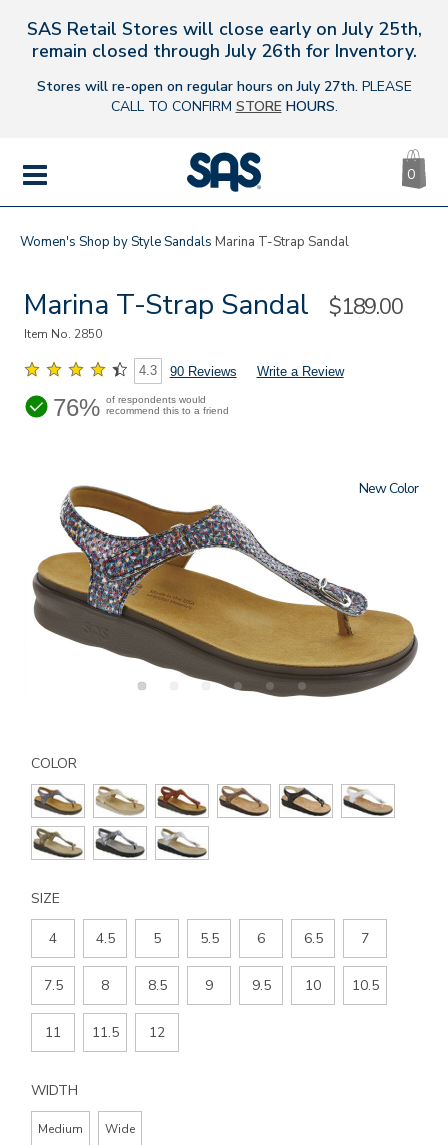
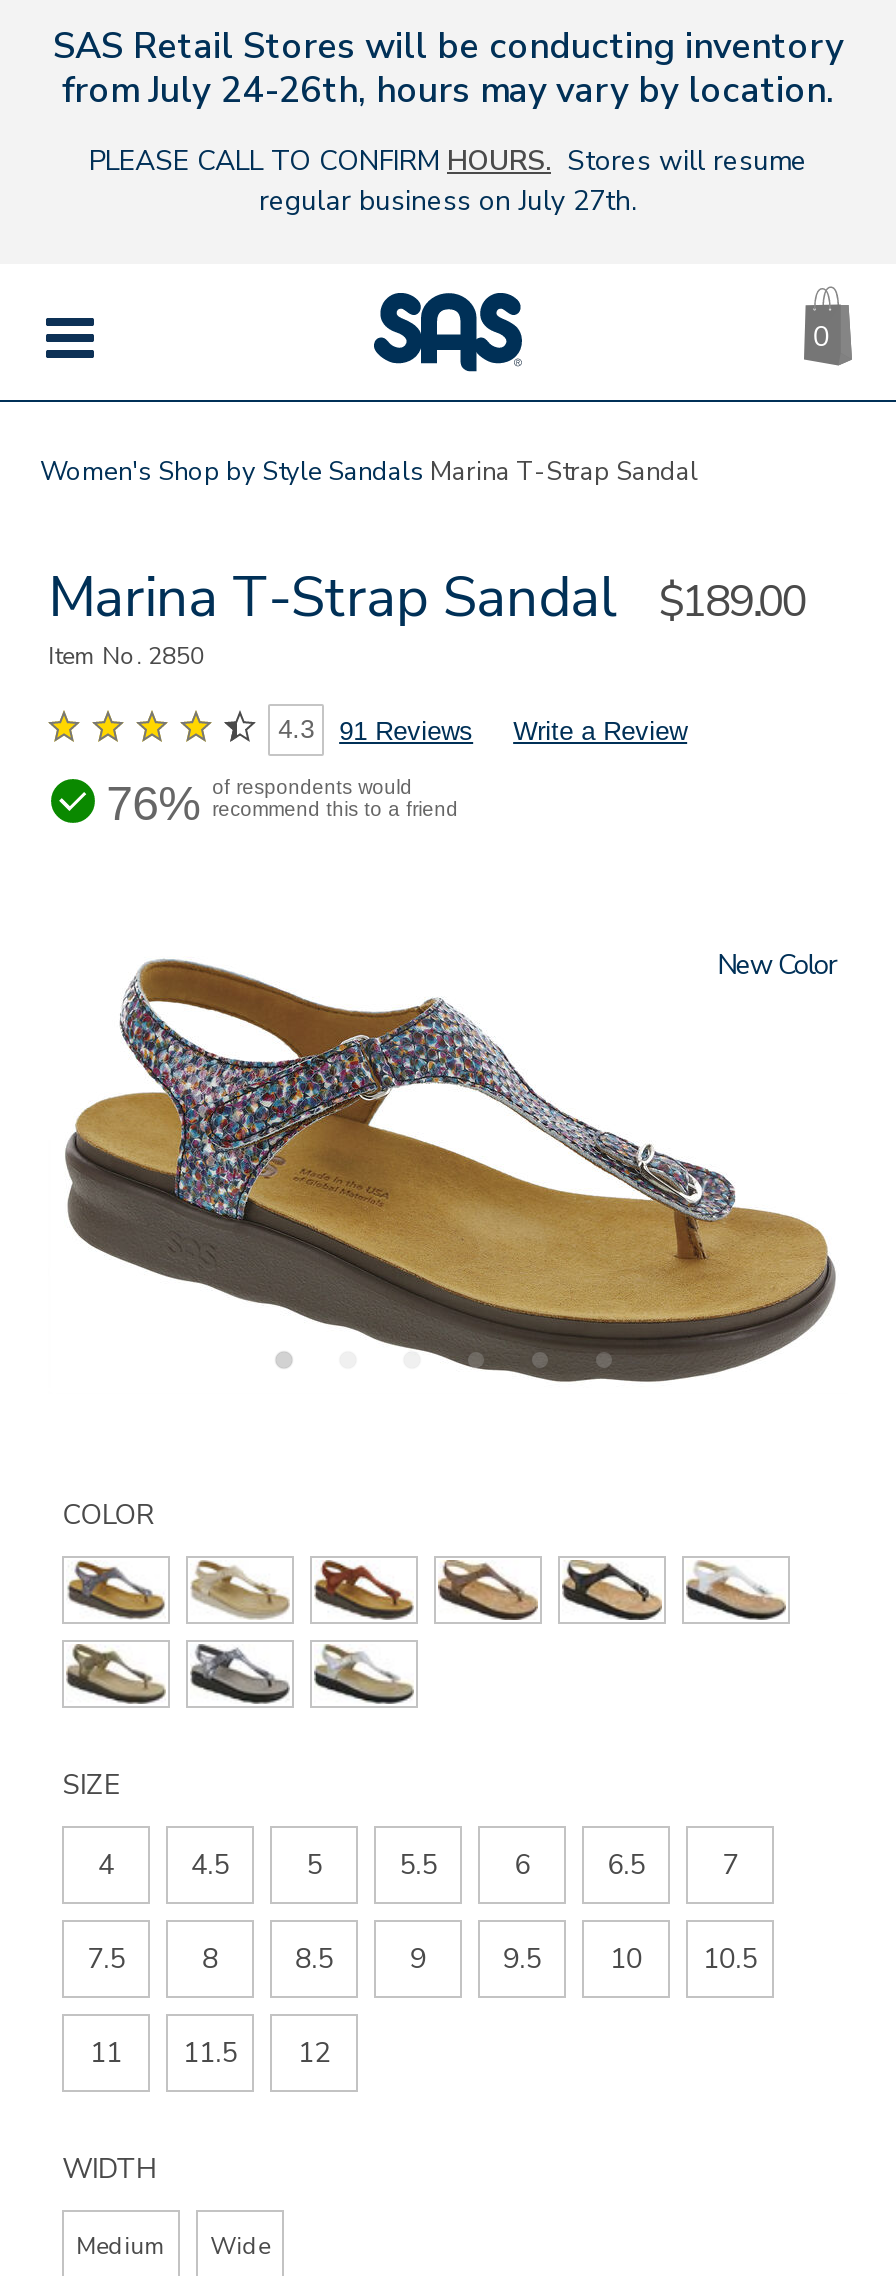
[26,17,421,63] SAS Retail Stores will close early on July 25th, | remain closed through July 26th for Inventory. -> [53,22,843,114] SAS Retail Stores will be conducting inventory | from July 24-26th, hours may vary by location.
[36,77,411,116] Stores will re-open on regular hours on July 27th. PLEASE | CALL TO CONFIRM STORE HOURS. -> [89,142,807,220] PLEASE CALL TO CONFIRM HOURS. Stores will resume | regular business on July 27th.
[139,363,344,379] 4.3 90 Reviews Write a Review -> [278,714,687,745] 4.3 91 Reviews Write a Review

